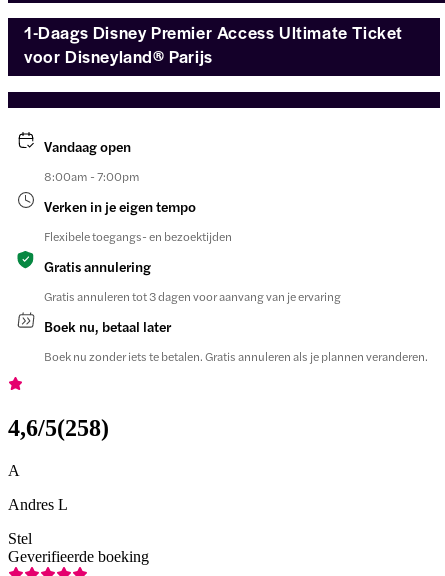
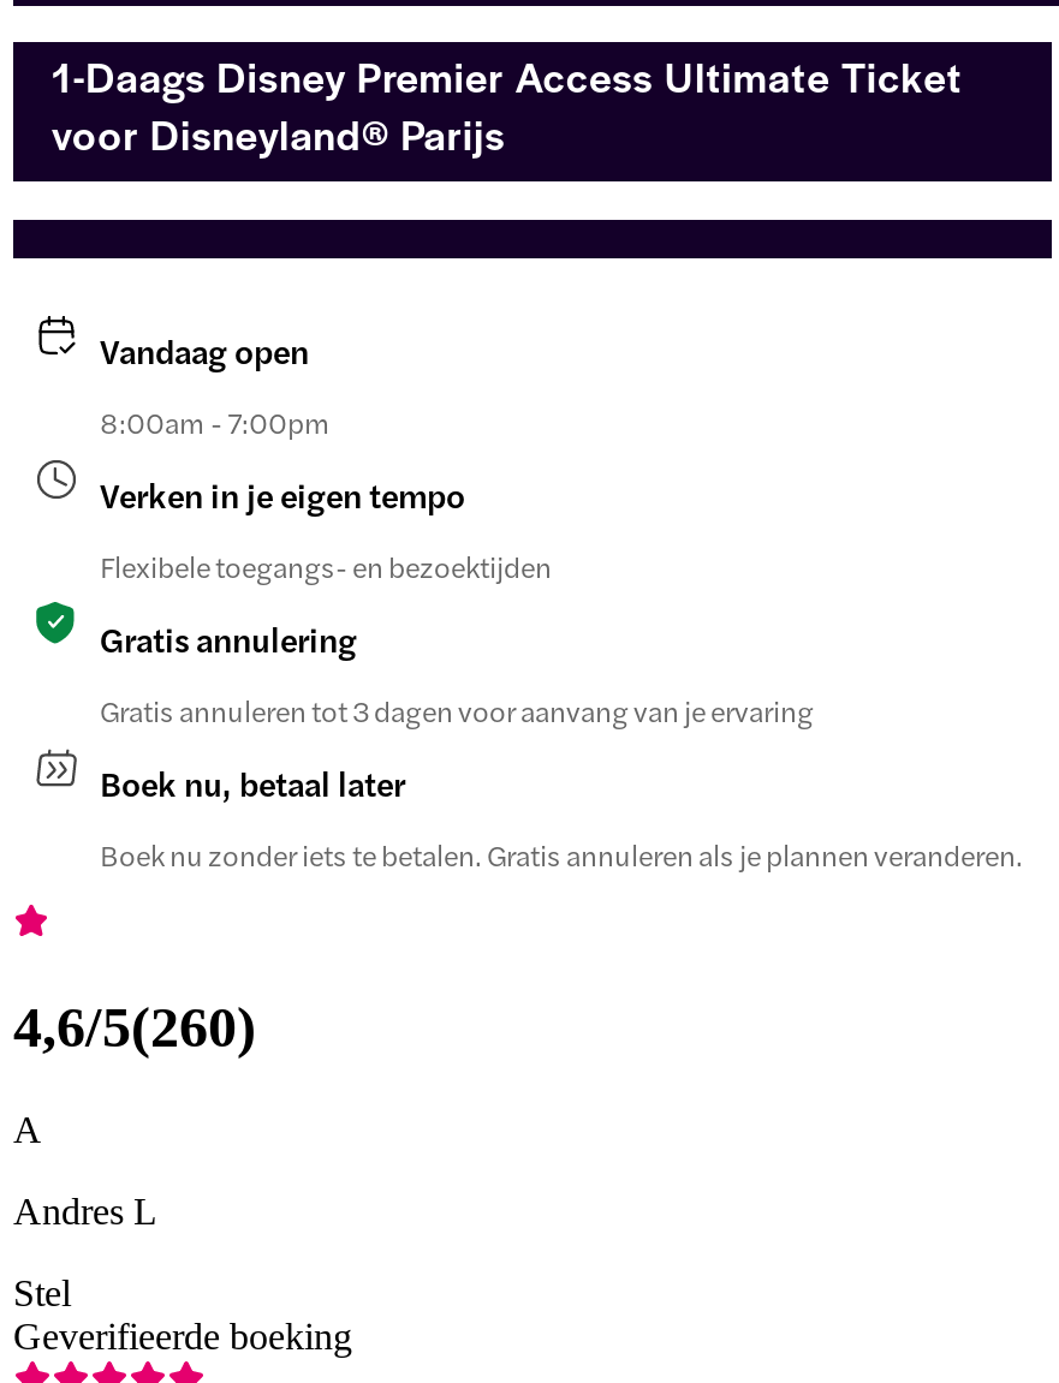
[8,415,109,441] 4,6/5(258) -> [13,996,256,1058] 4,6/5(260)

